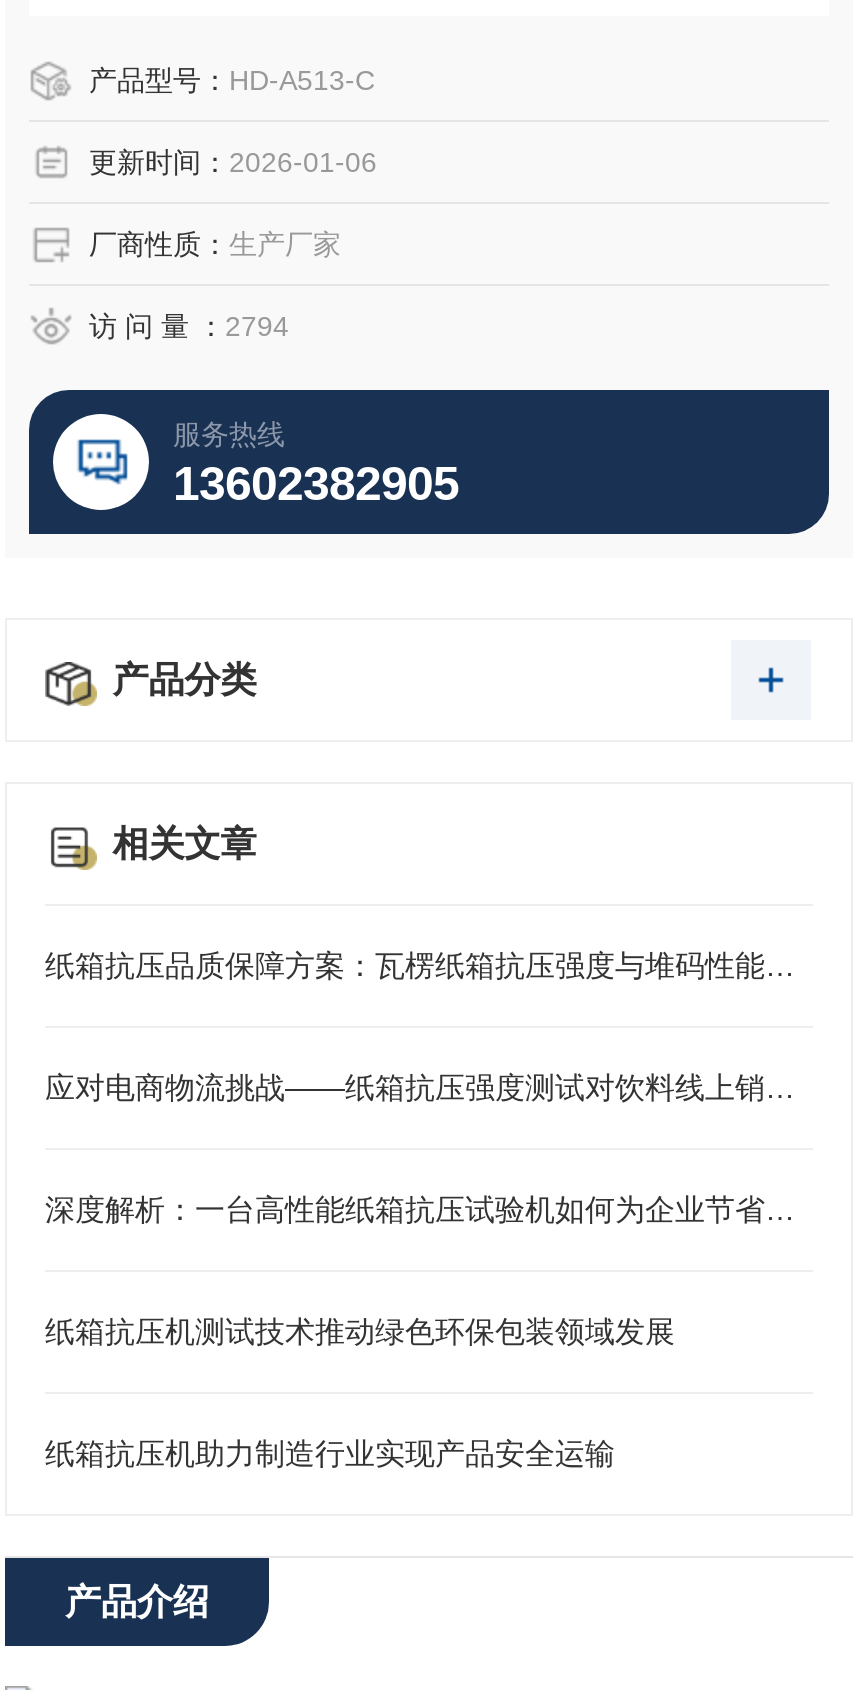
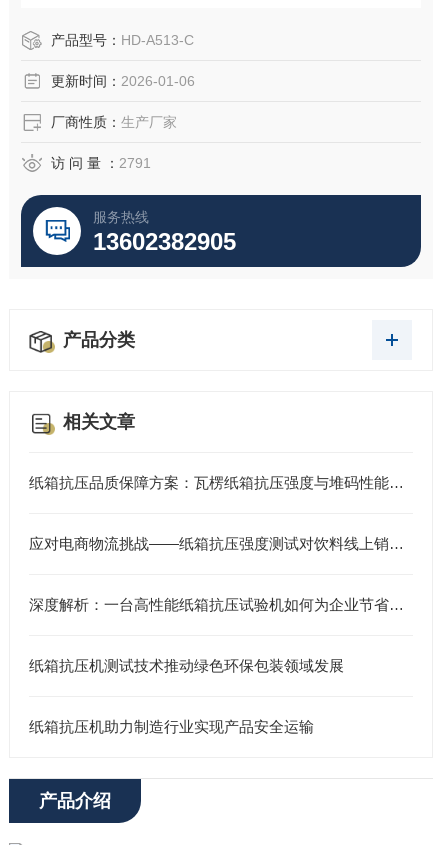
[89,310,289,342] 访 问 量 ：2794 -> [51,155,151,171] 访 问 量 ：2791

